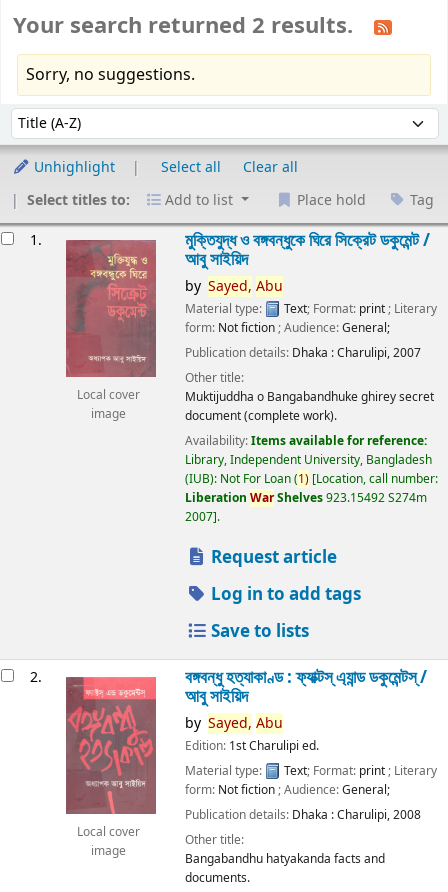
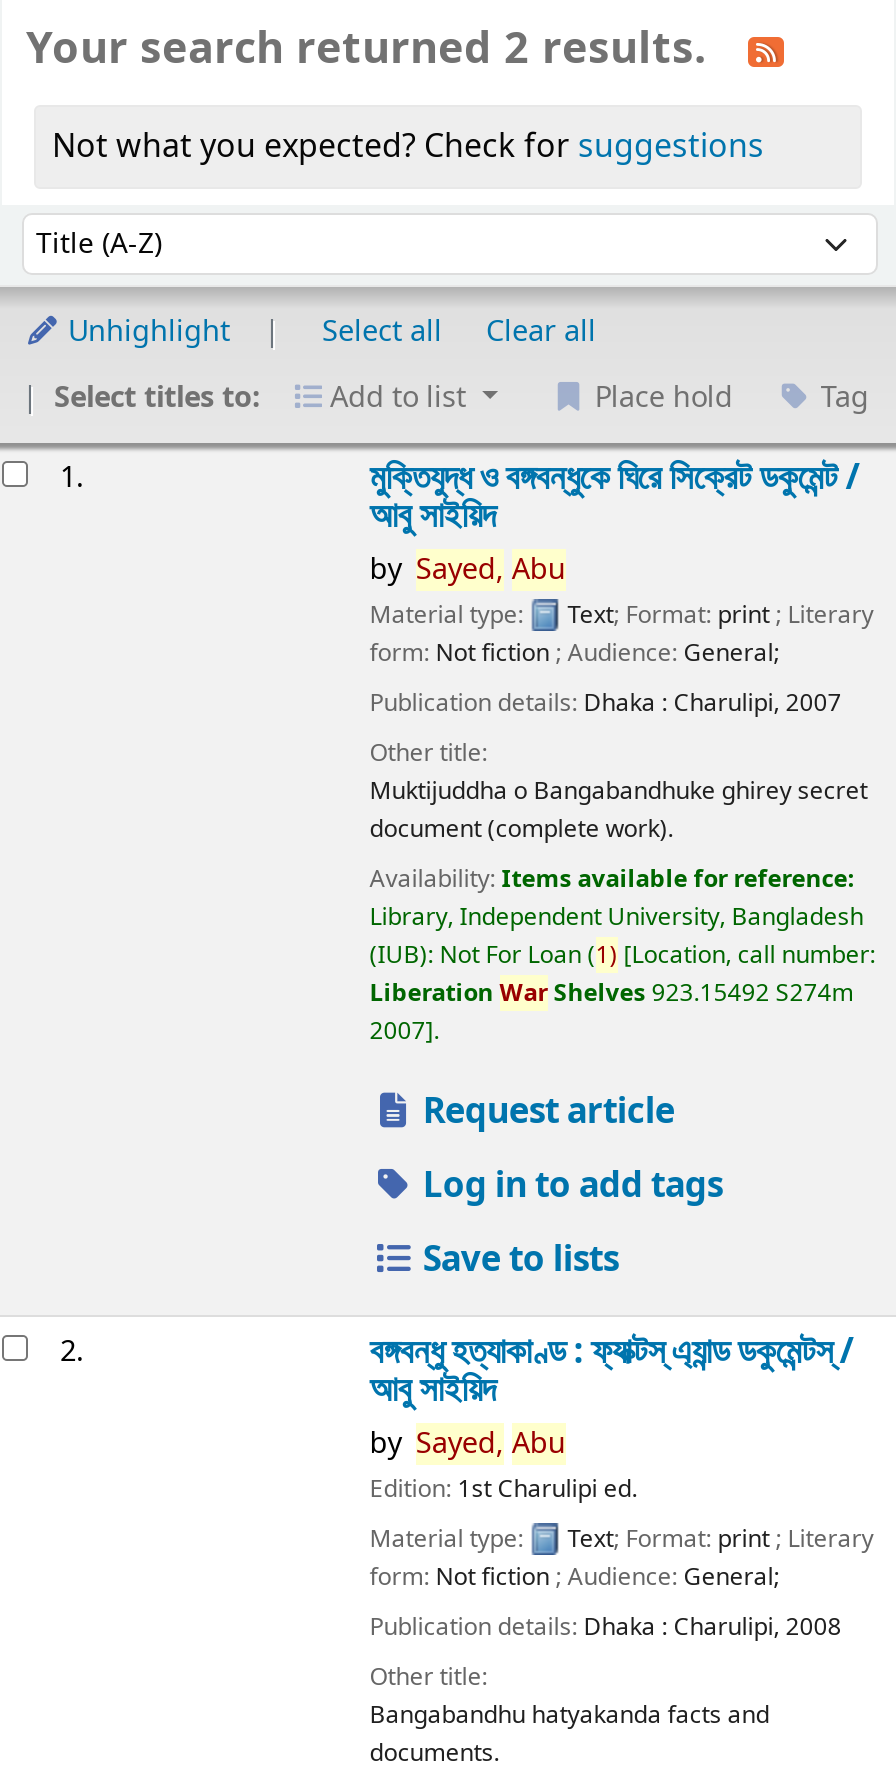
[26,63,195,87] Sorry, no suggestions. -> [52,123,764,171] Not what you expected? Check for suggestions
[65,239,157,423] [image] | Local cover | image -> none
[65,676,157,860] [image] | Local cover | image -> none

